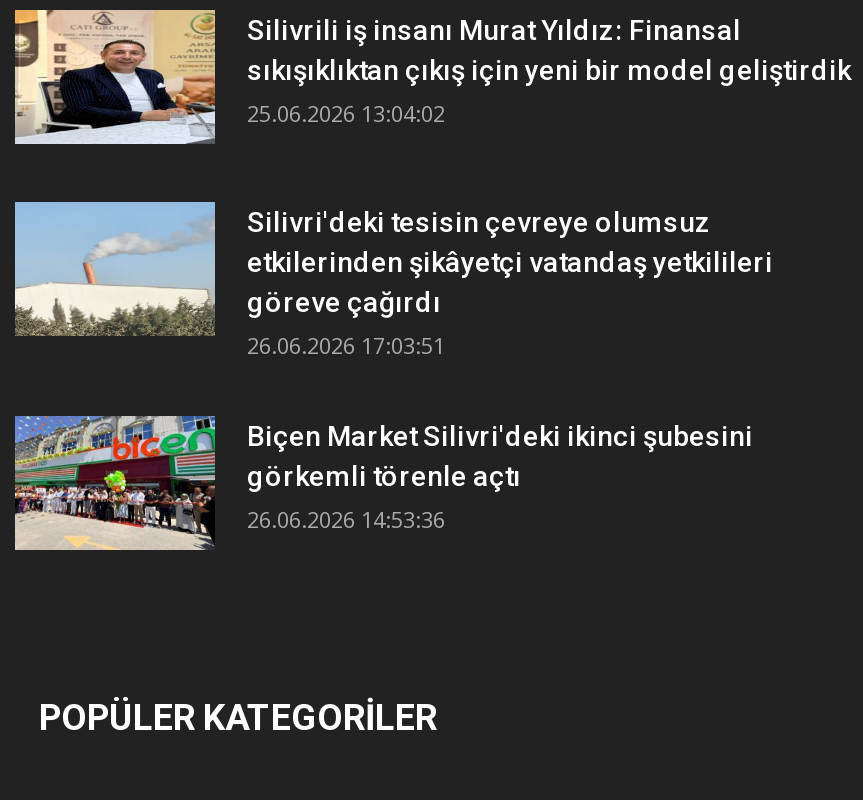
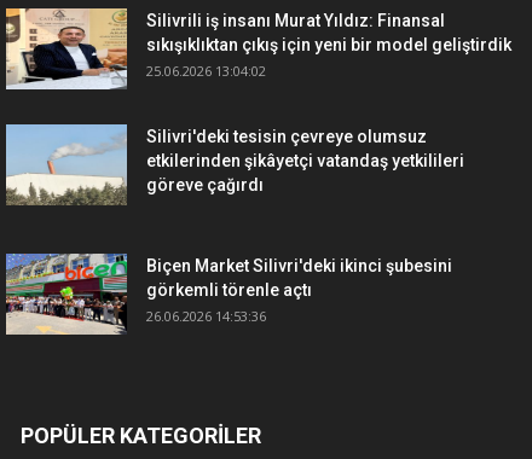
[247,330,445,360] 26.06.2026 17:03:51 -> none

